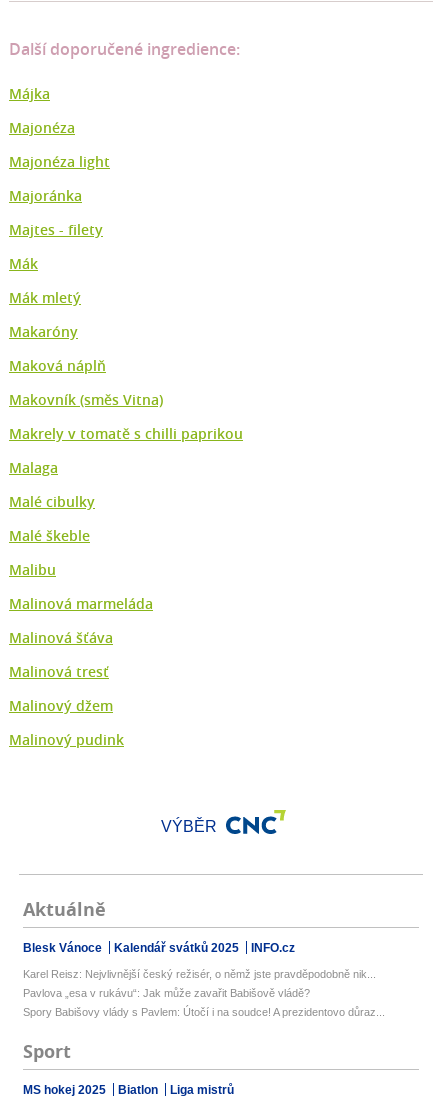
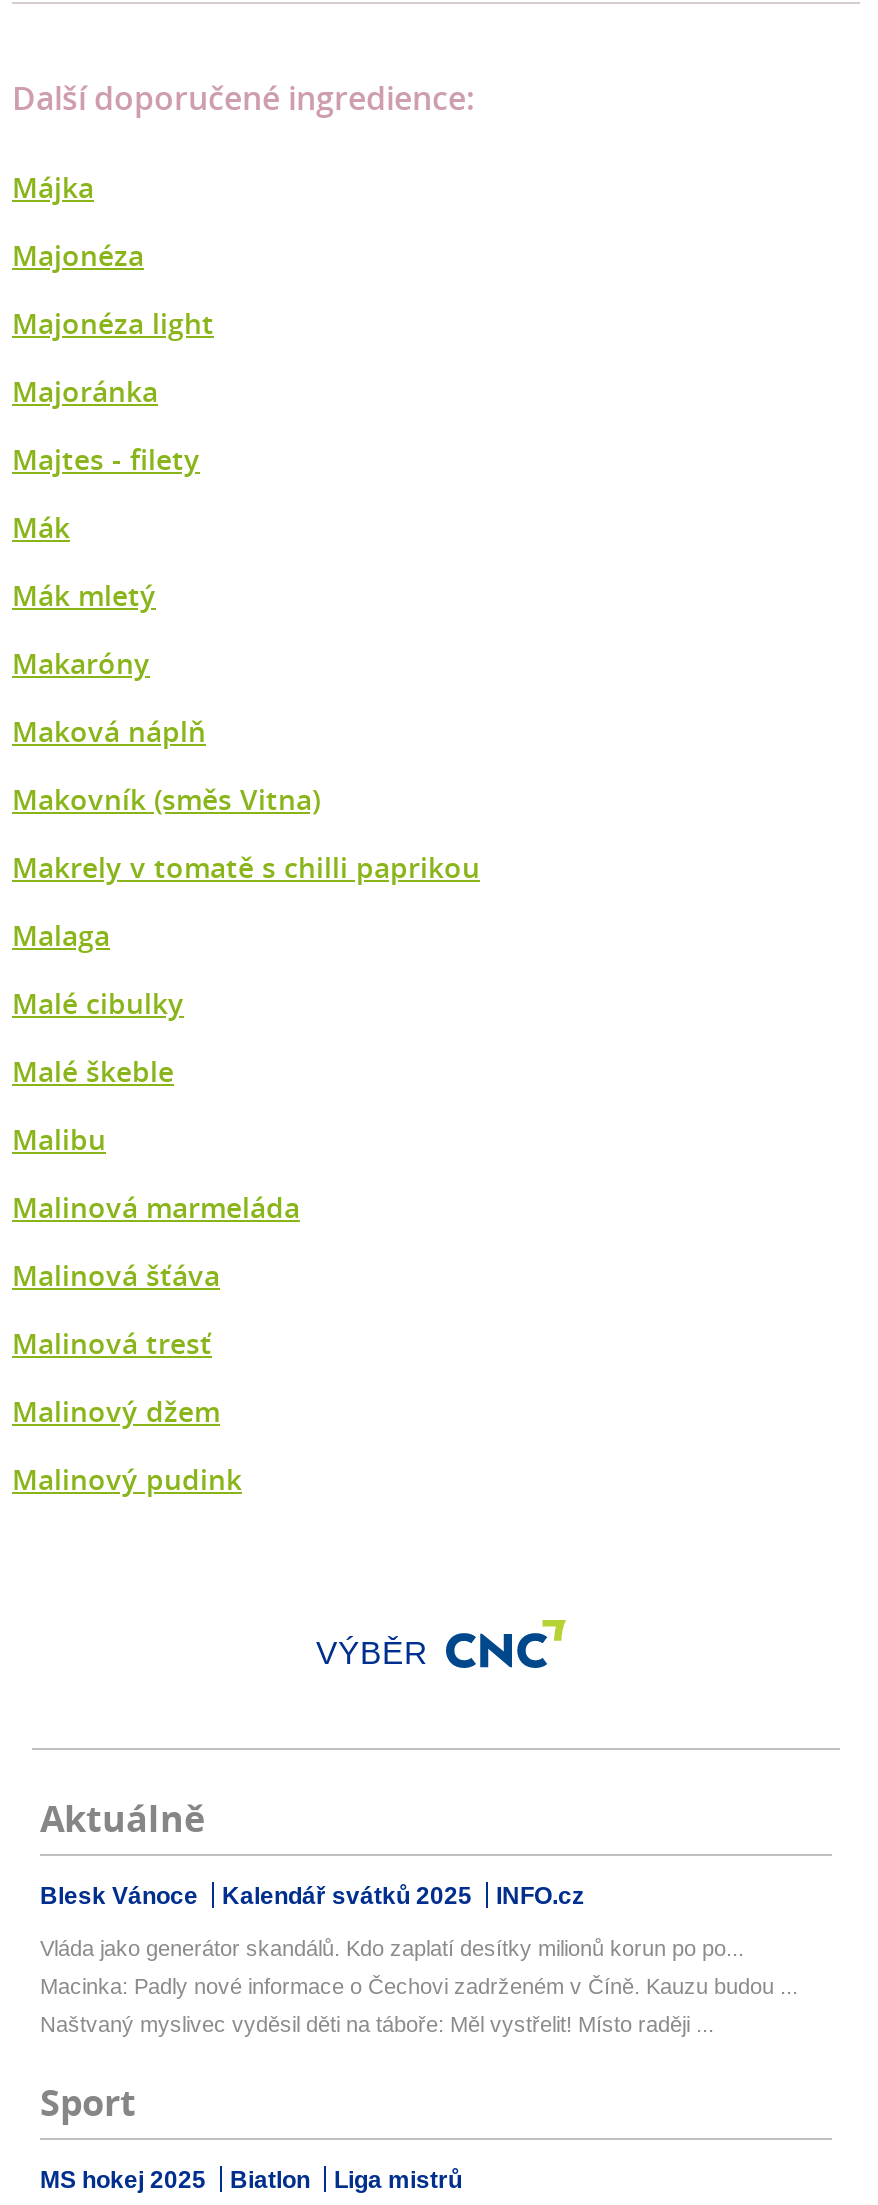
[23,968,376,980] Karel Reisz: Nejvlivnější český režisér, o němž jste pravděpodobně nik... -> [40,1936,744,1960] Vláda jako generátor skandálů. Kdo zaplatí desítky milionů korun po po...
[23,987,310,999] Pavlova „esa v rukávu“: Jak může zavařit Babišově vládě? -> [40,1974,798,1998] Macinka: Padly nové informace o Čechovi zadrženém v Číně. Kauzu budou ...
[23,1006,385,1018] Spory Babišovy vlády s Pavlem: Útočí i na soudce! A prezidentovo důraz... -> [40,2012,714,2036] Naštvaný myslivec vyděsil děti na táboře: Měl vystřelit! Místo raději ...

